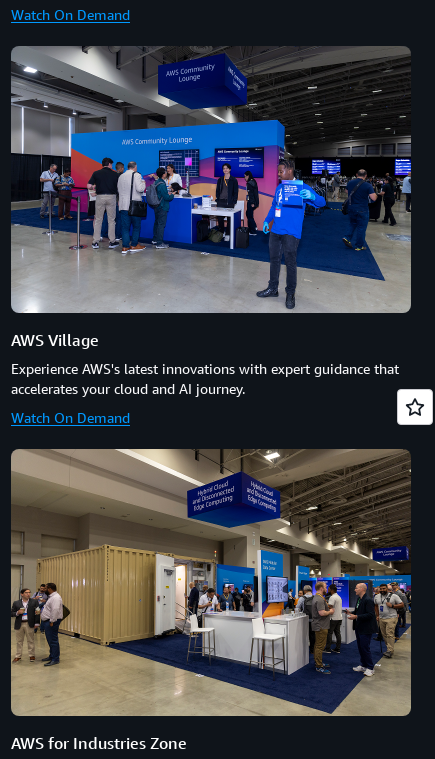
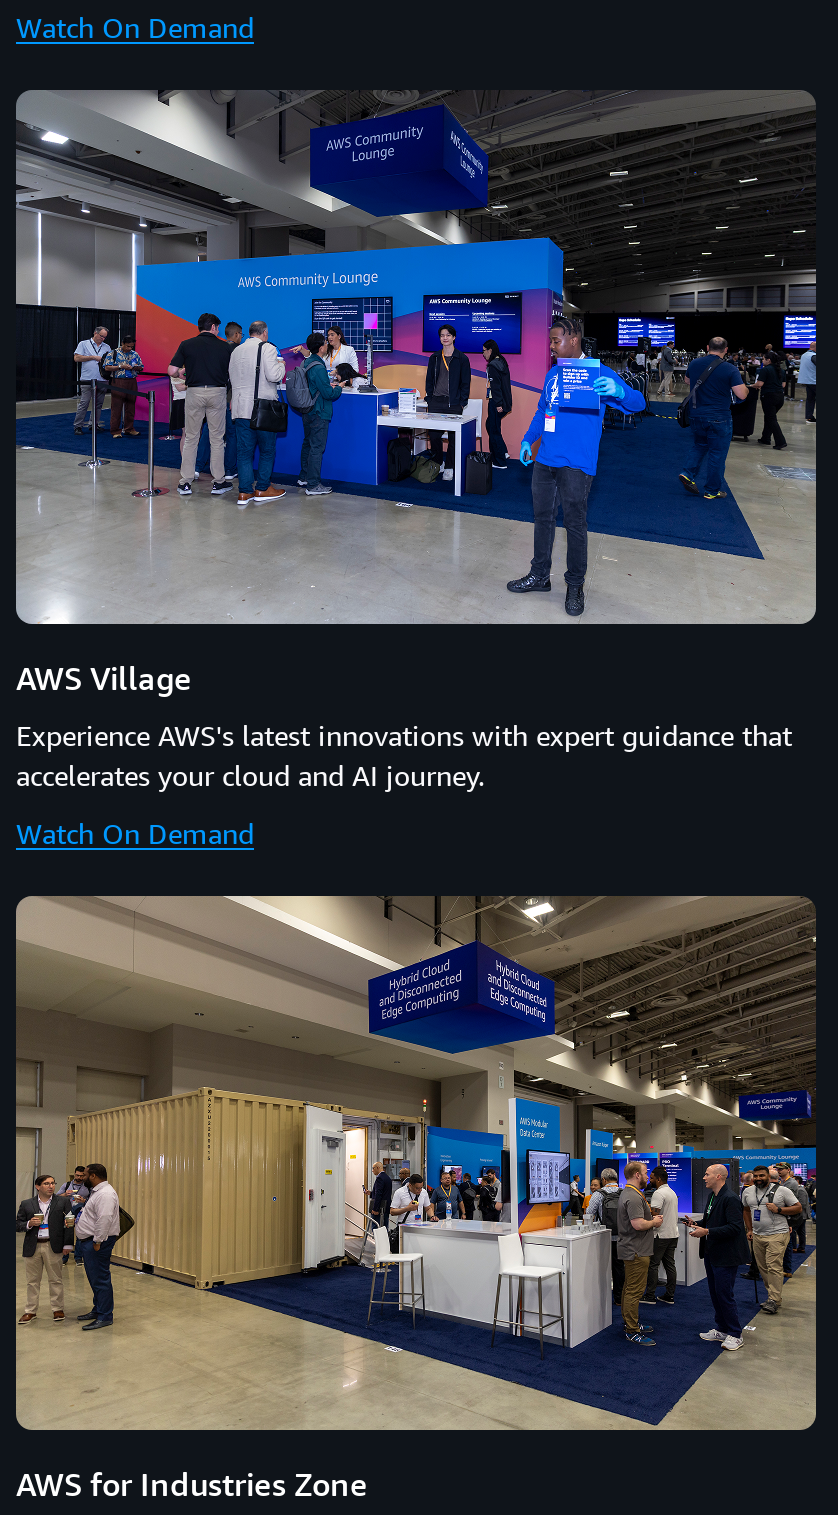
[396,388,432,426] [image] -> none

